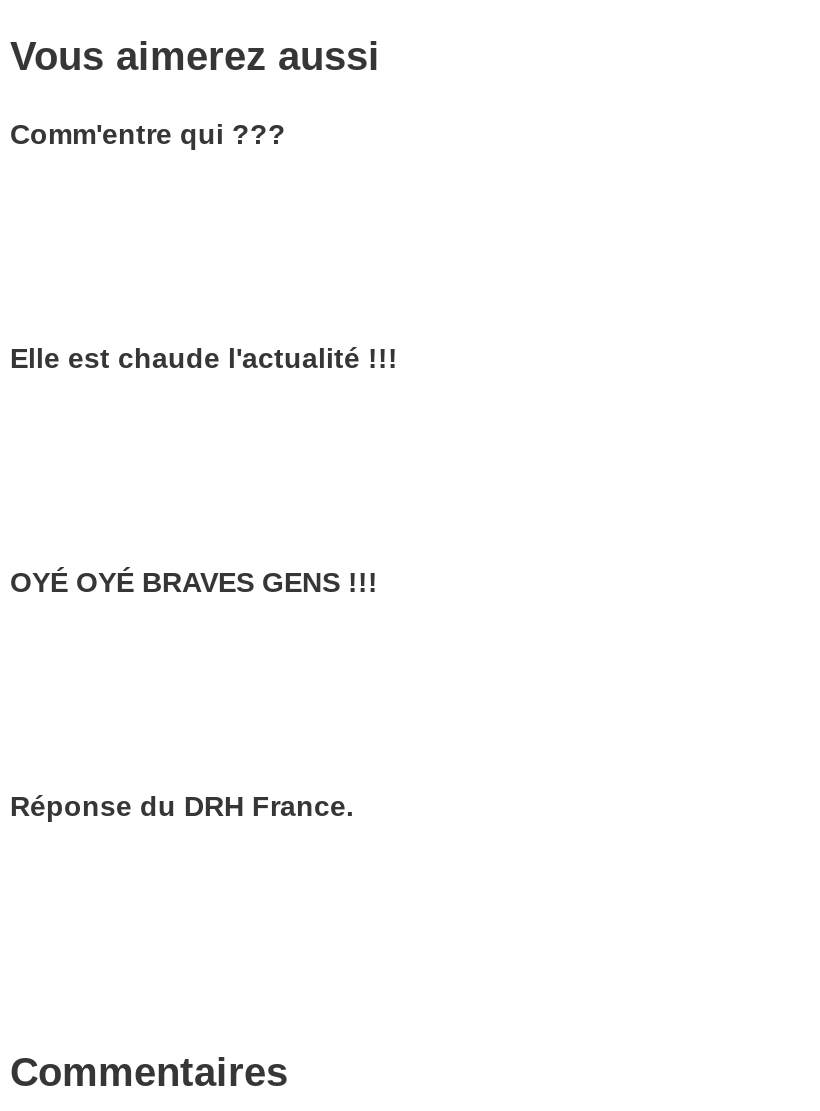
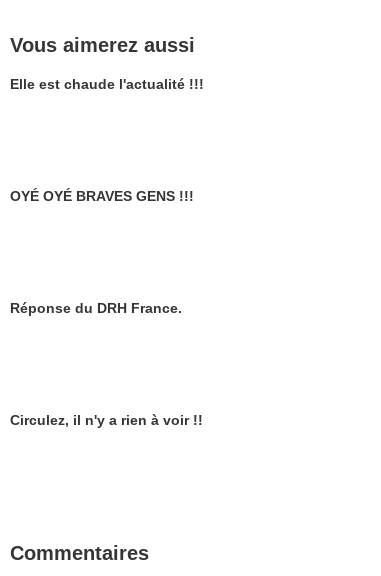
[10,118,286,150] Comm'entre qui ??? -> none
moved [10,342,398,822] -> [10,76,204,316]: Elle est chaude l'actualité !!! | OYÉ OYÉ BRAVES GENS !!! | Réponse du DRH France.
none -> [10,412,203,428] Circulez, il n'y a rien à voir !!

